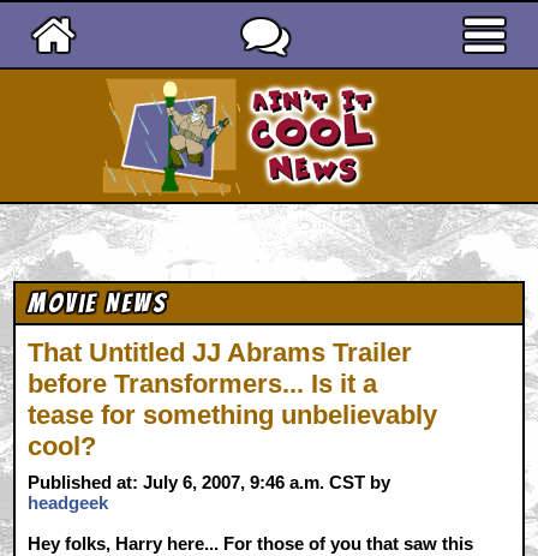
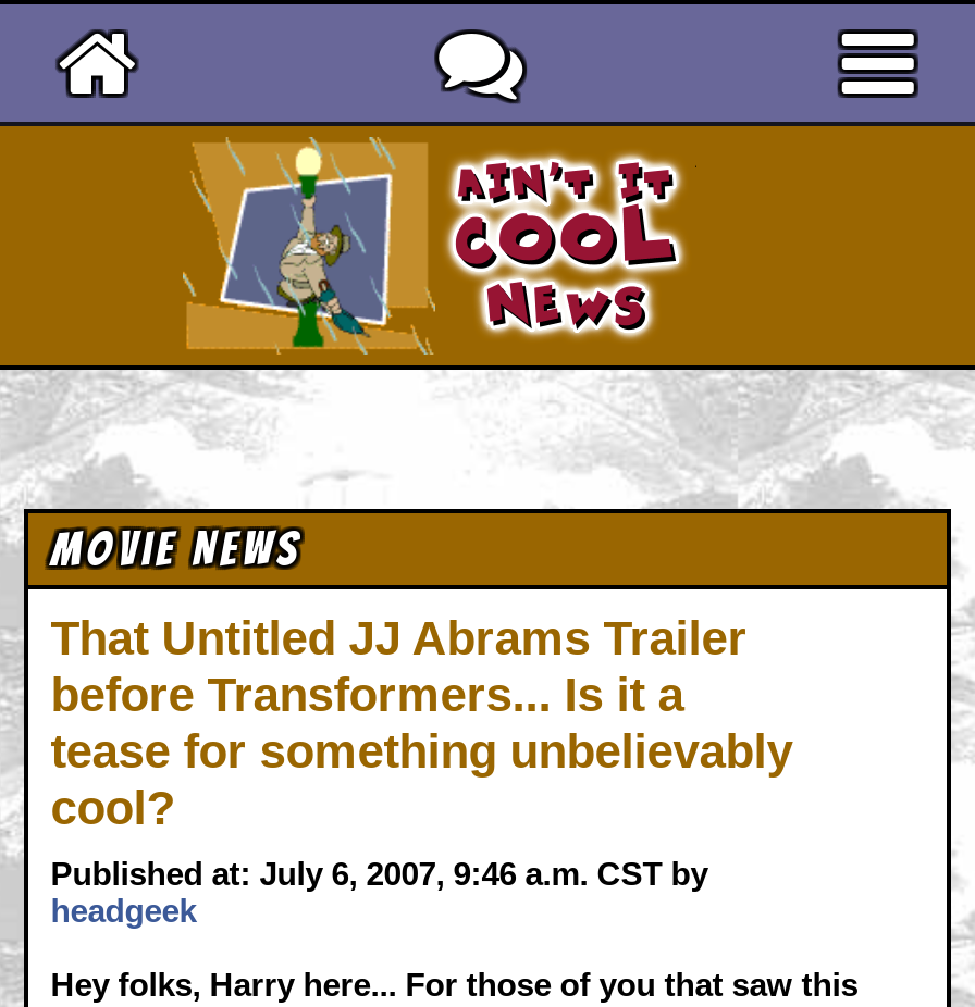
[102,77,240,196] [image] -> [261,137,435,355] [image]

